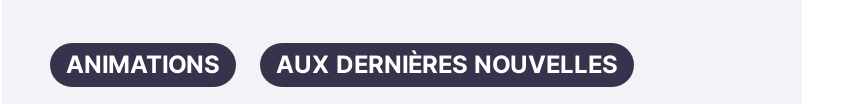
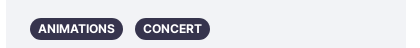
[276,49,618,79] AUX DERNIÈRES NOUVELLES -> [143,21,202,36] CONCERT

